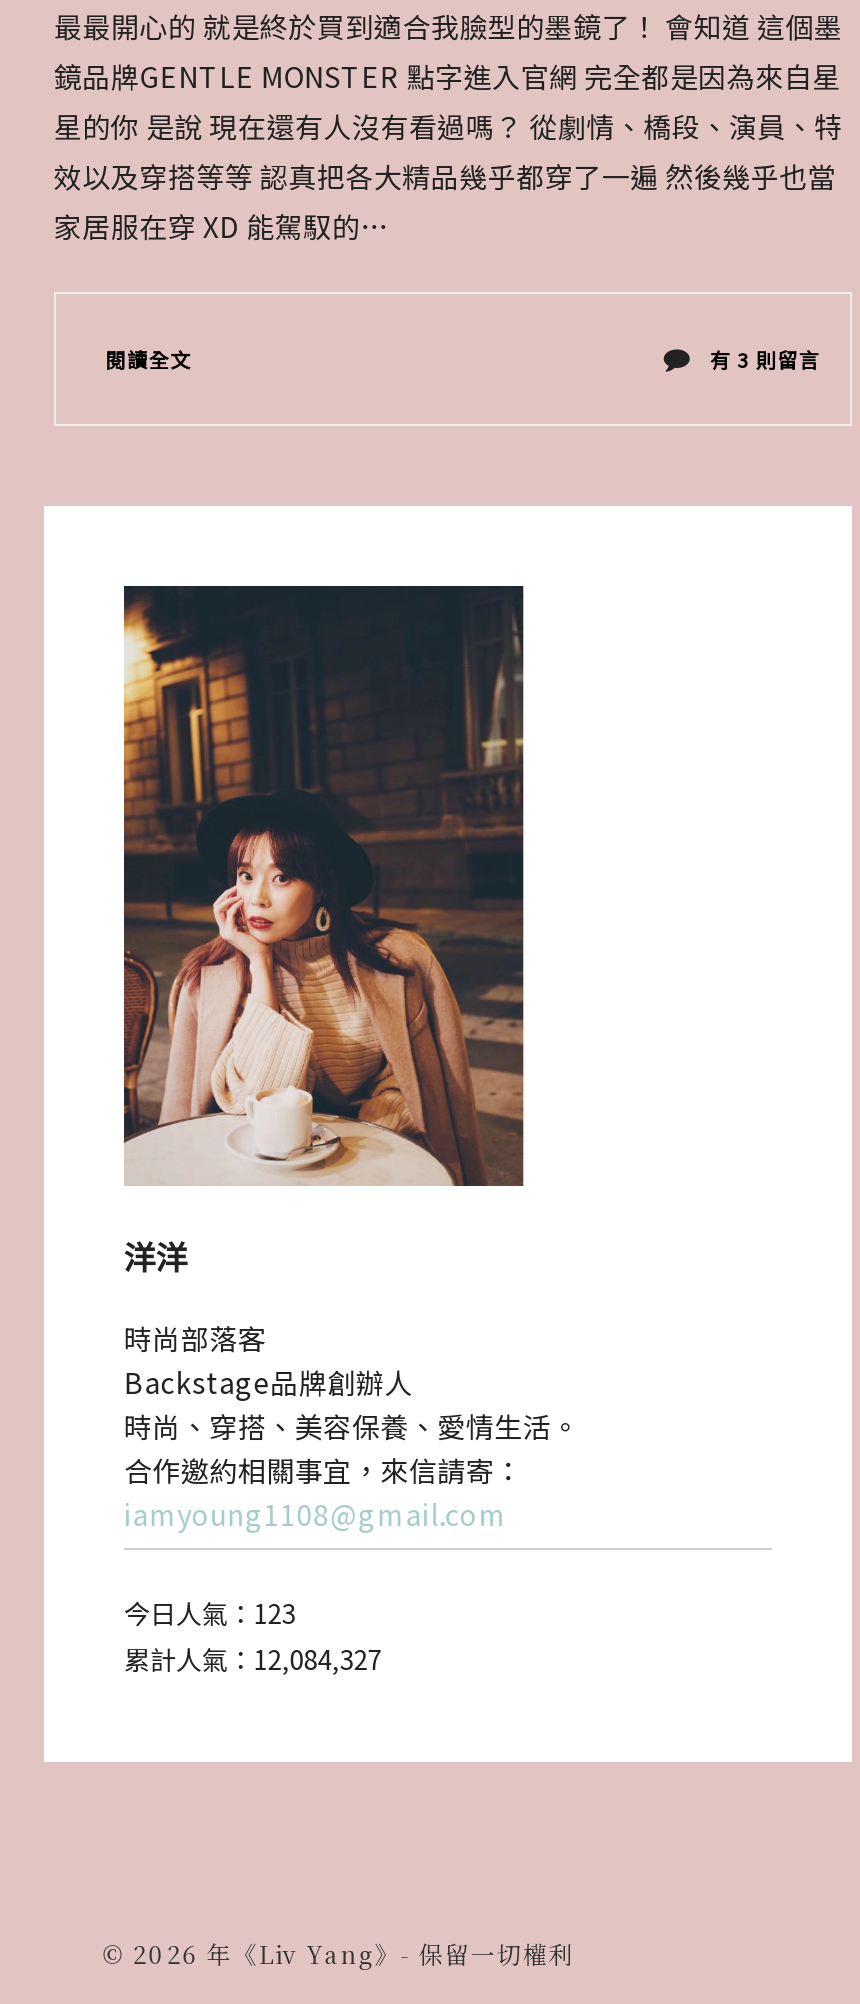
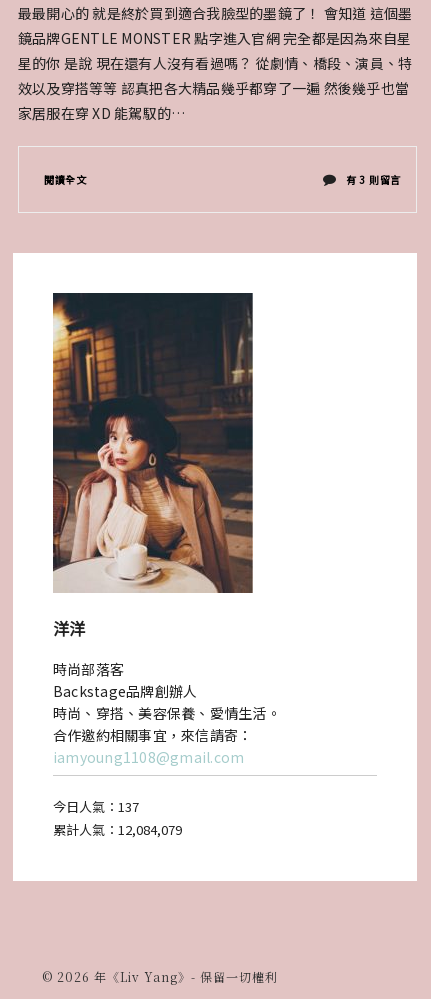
[124,1594,296,1632] 今日人氣：123 -> [53,797,139,816] 今日人氣：137
[124,1640,382,1678] 累計人氣：12,084,327 -> [53,820,182,839] 累計人氣：12,084,079

